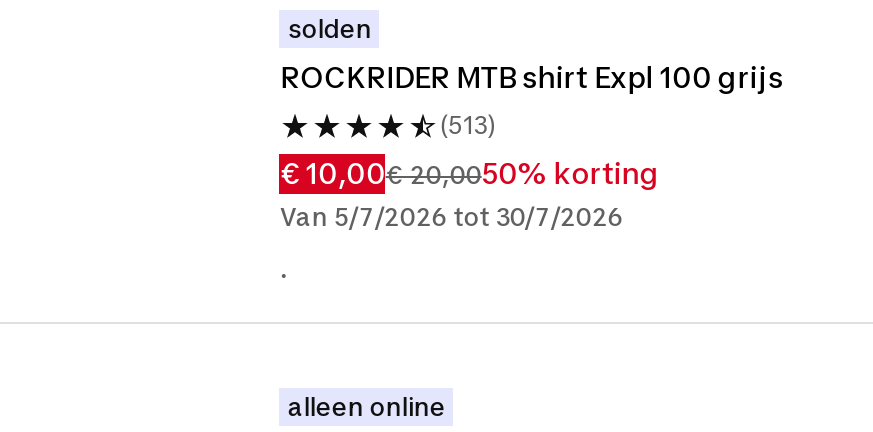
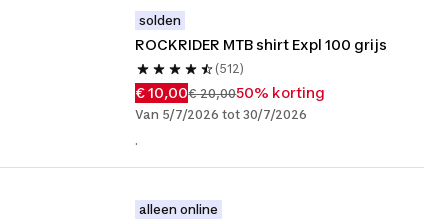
[440,110,496,140] (513) -> [215,61,244,76] (512)

